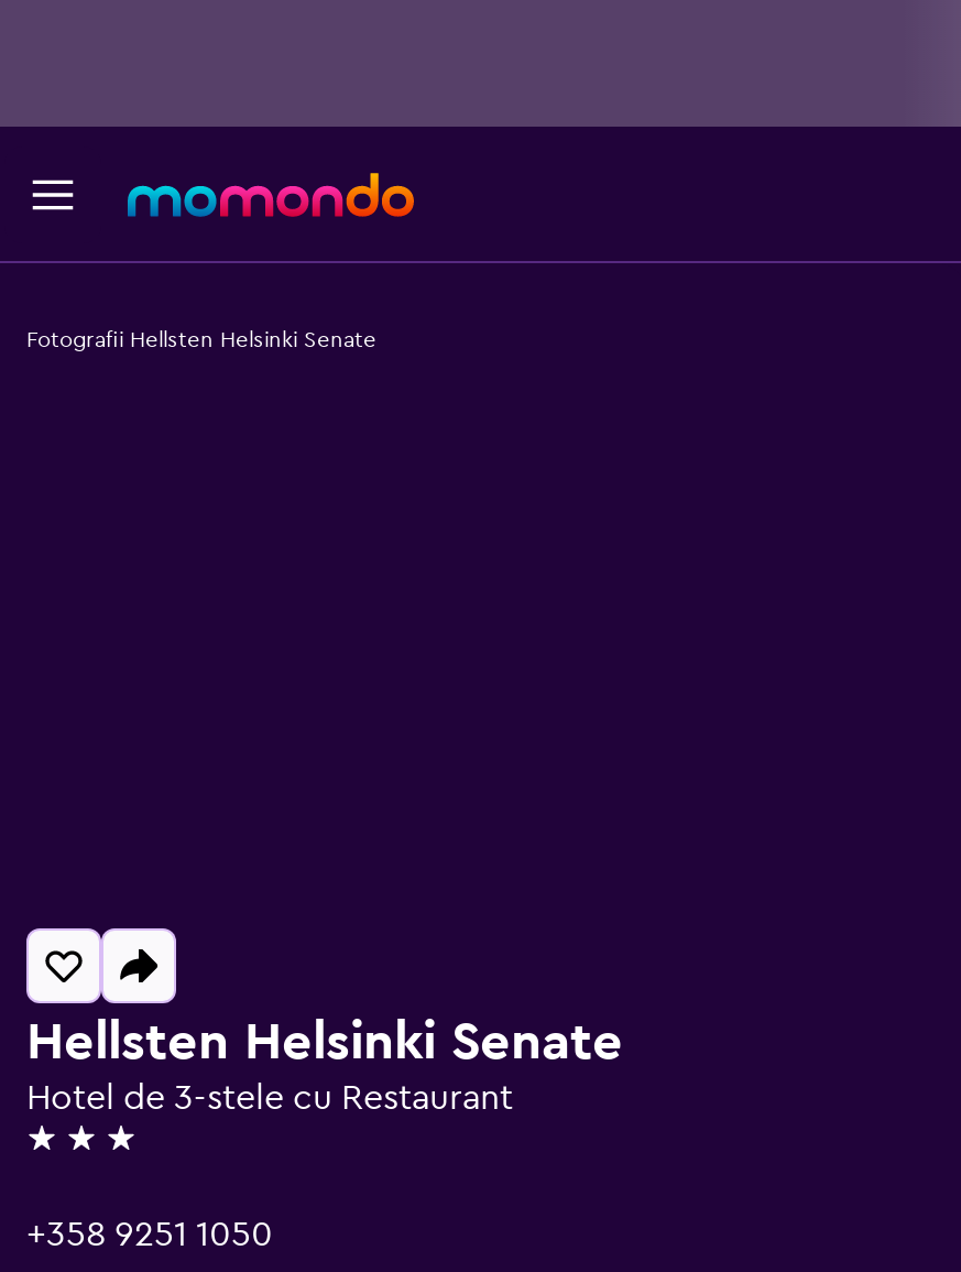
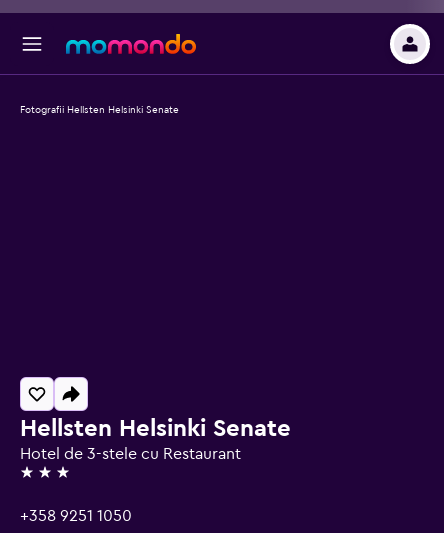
none -> [389,23,431,65] [image]

